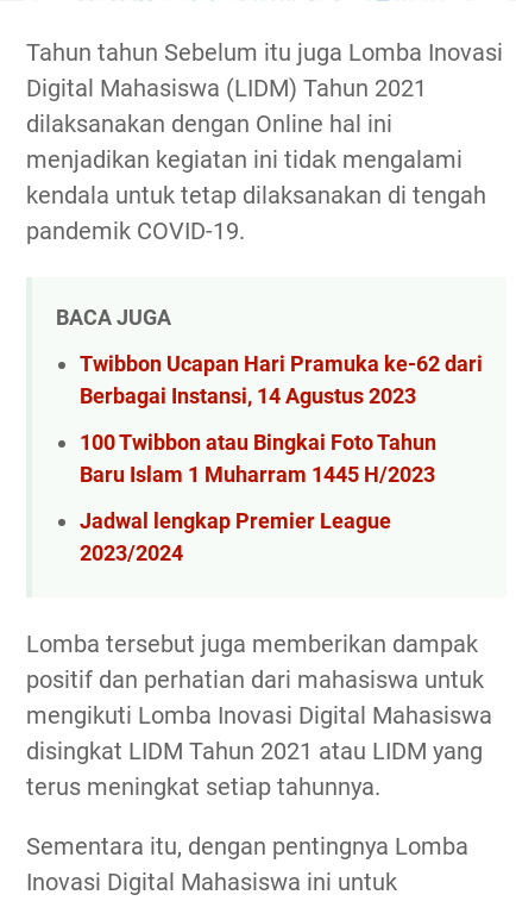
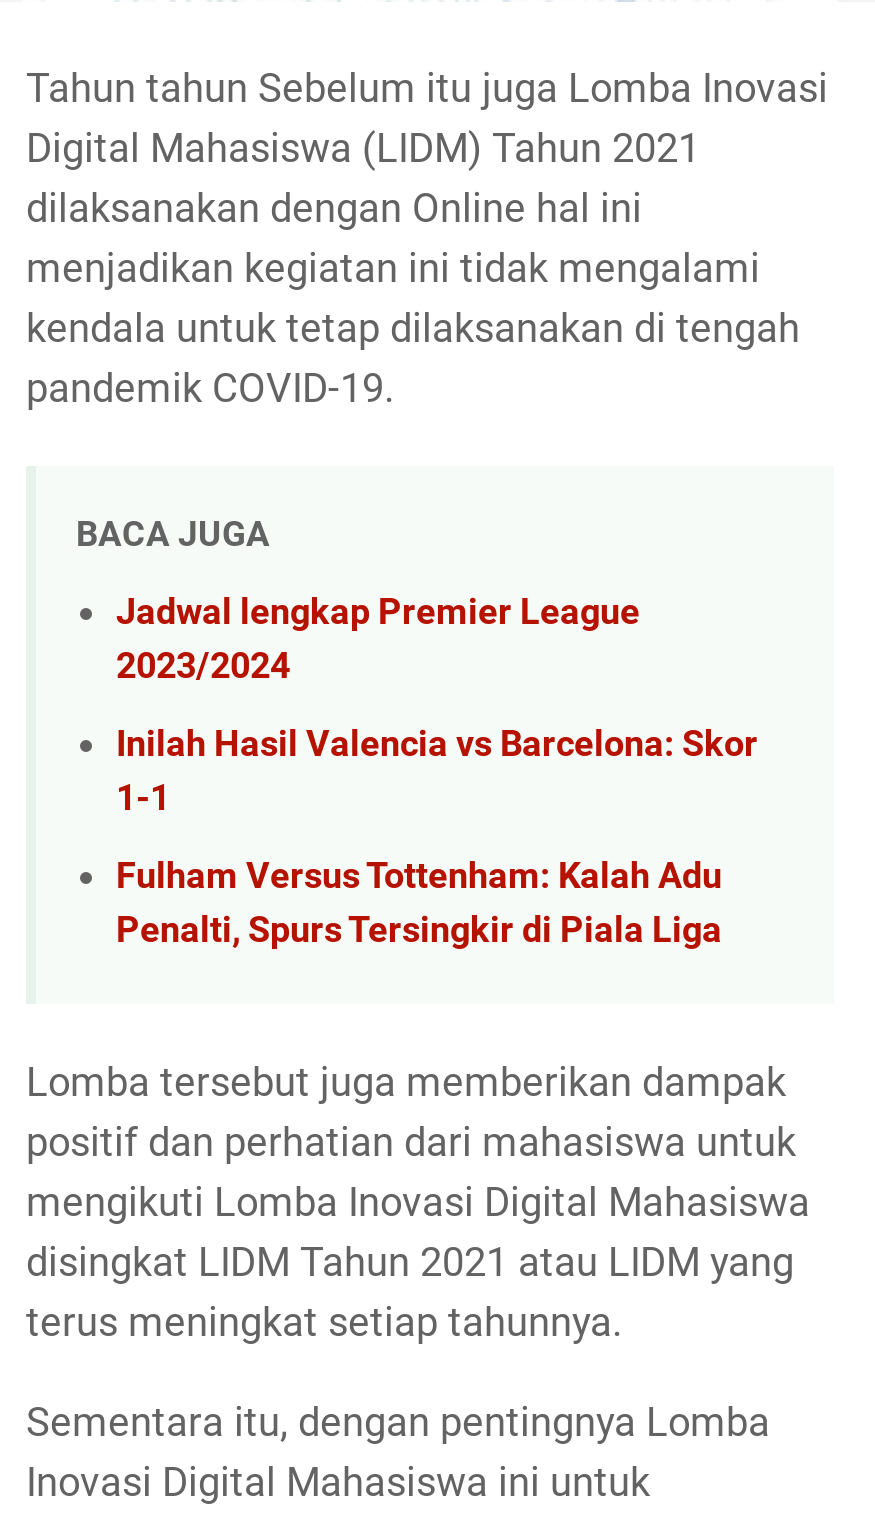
[80,351,483,487] Twibbon Ucapan Hari Pramuka ke-62 dari | Berbagai Instansi, 14 Agustus 2023 | 100 Twibbon atau Bingkai Foto Tahun | Baru Islam 1 Muharram 1445 H/2023 -> none
moved [80,508,391,566] -> [116,590,640,686]: Jadwal lengkap Premier League | 2023/2024
none -> [116,722,758,950] Inilah Hasil Valencia vs Barcelona: Skor | 1-1 | Fulham Versus Tottenham: Kalah Adu | Penalti, Spurs Tersingkir di Piala Liga

